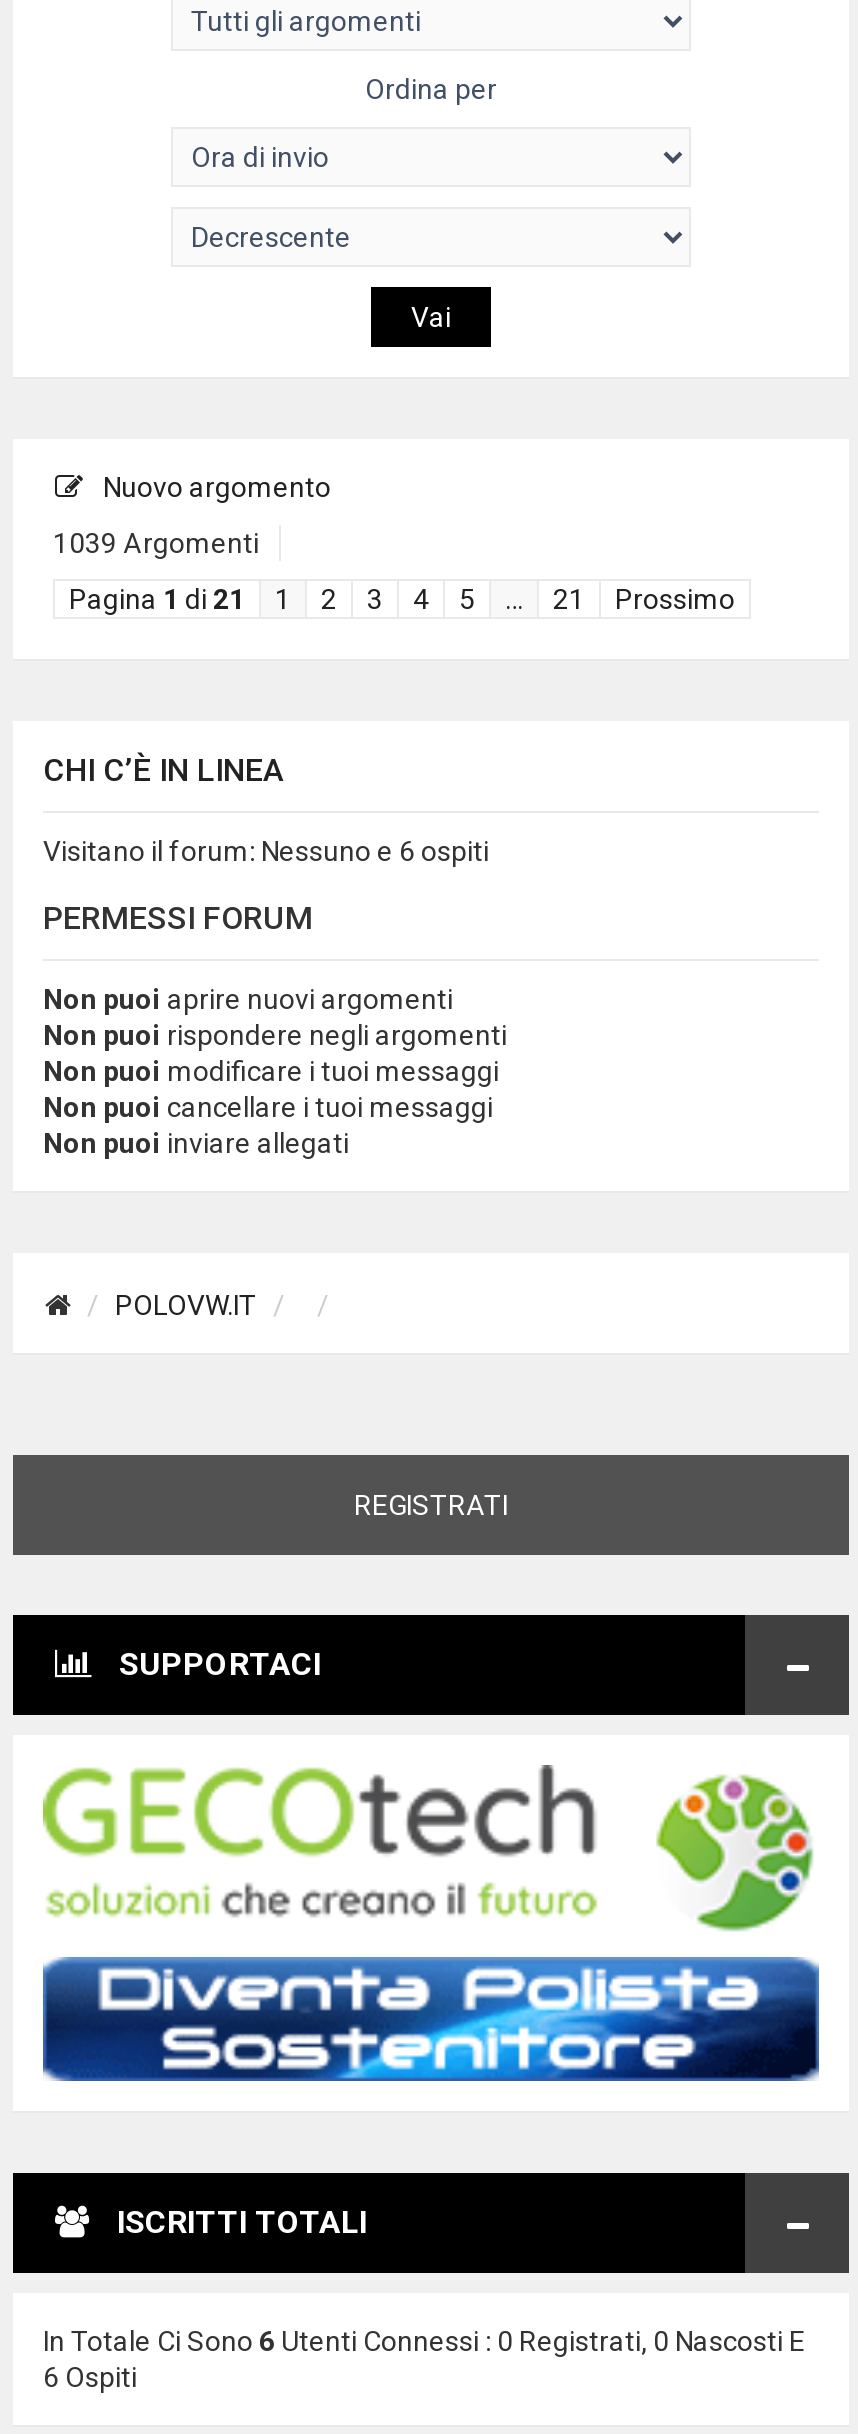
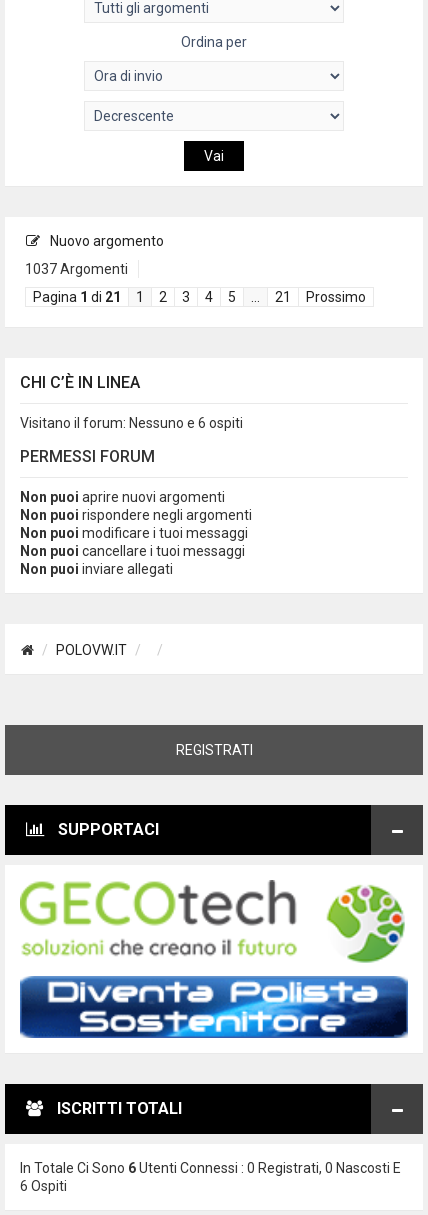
[53,527,259,559] 1039 Argomenti -> [25,261,128,277] 1037 Argomenti

